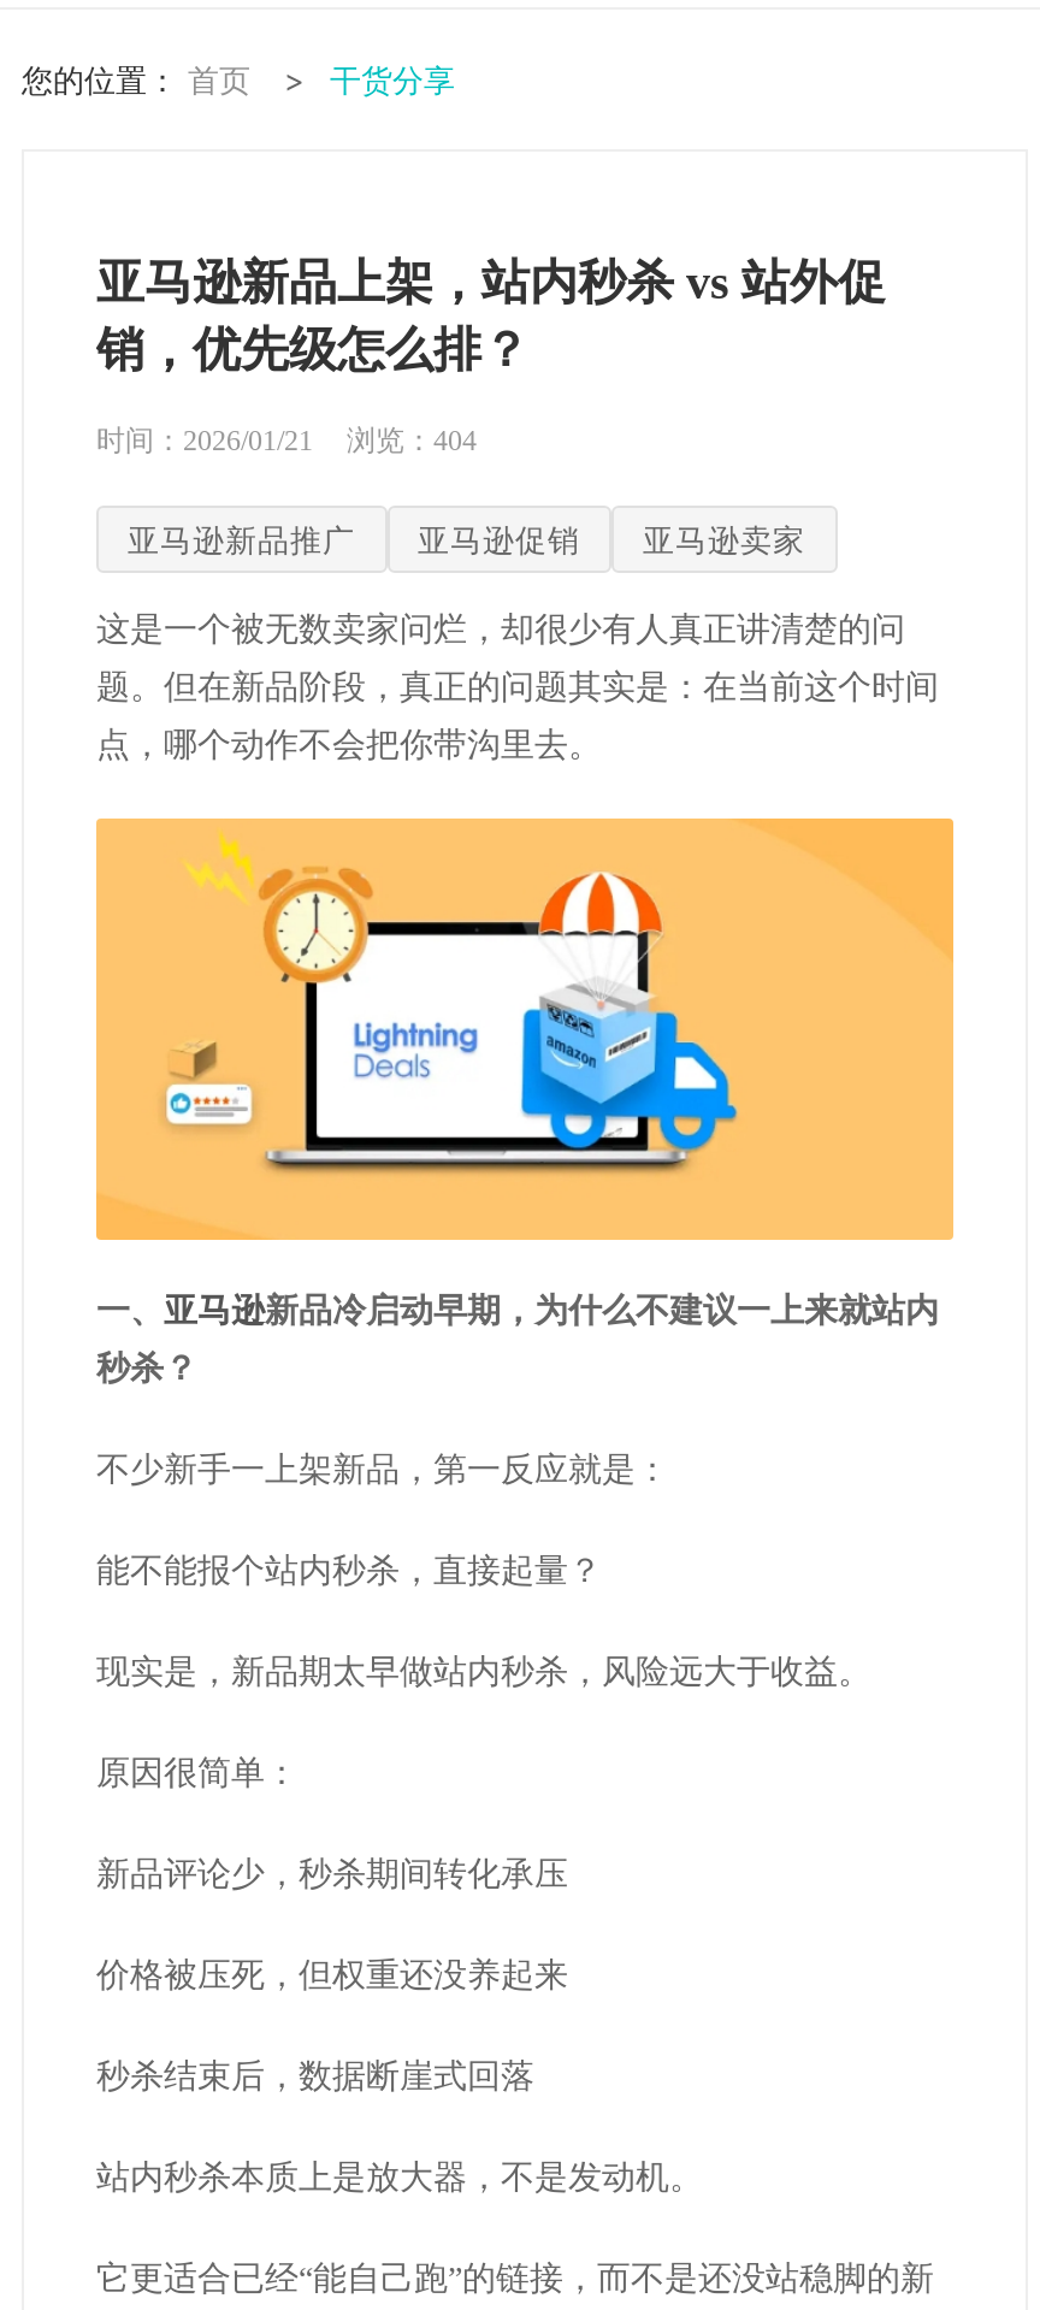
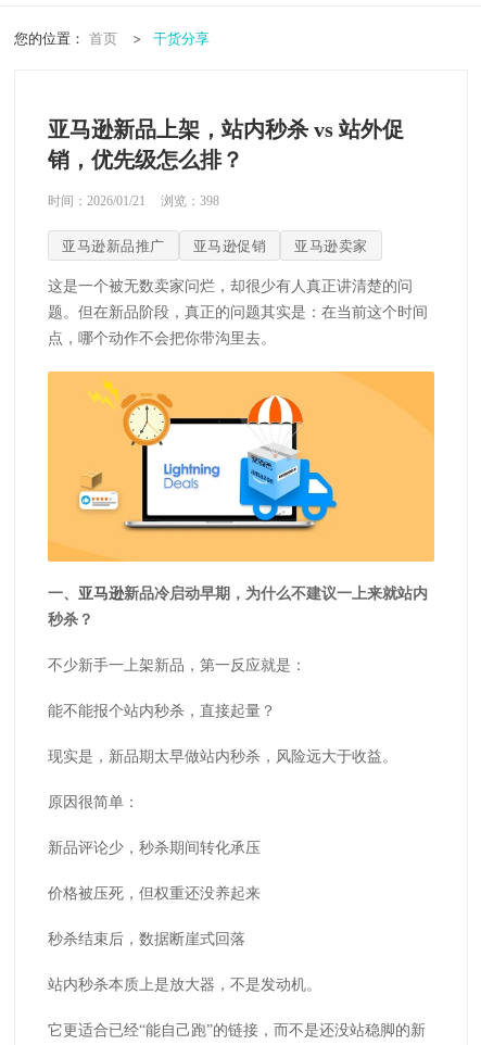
[96,424,477,457] 时间：2026/01/21 浏览：404 -> [48,193,219,209] 时间：2026/01/21 浏览：398

